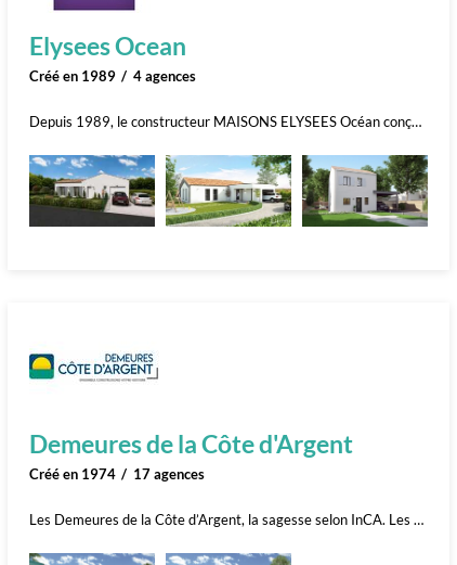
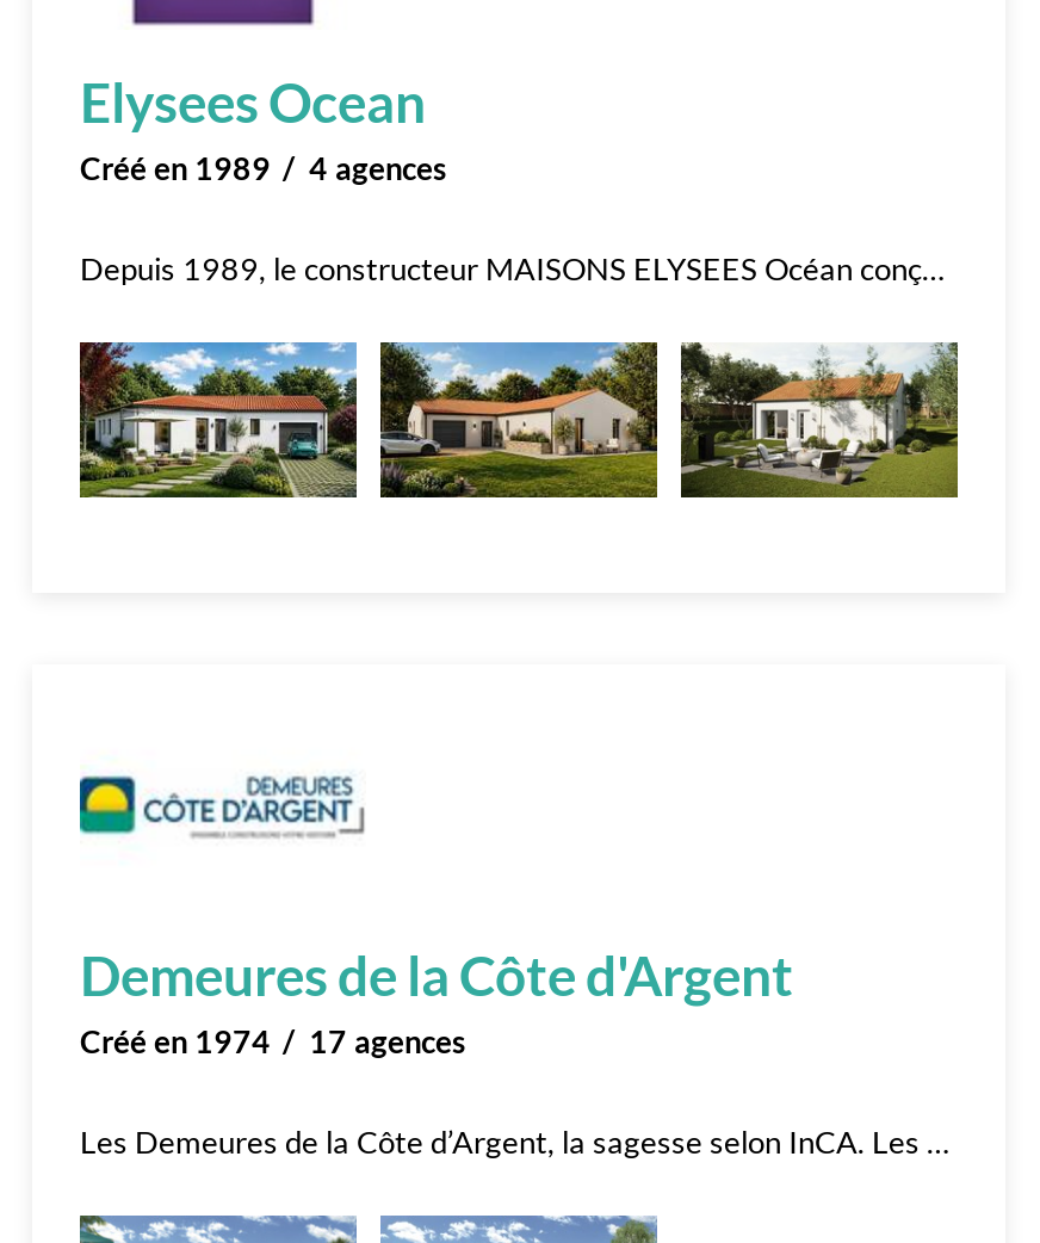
[28,154,156,228] [image] -> [78,339,359,501] [image]
[165,154,292,227] [image] -> [380,339,660,499] [image]
[302,154,429,228] [image] -> [681,341,960,501] [image]

